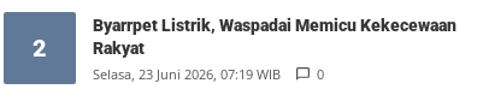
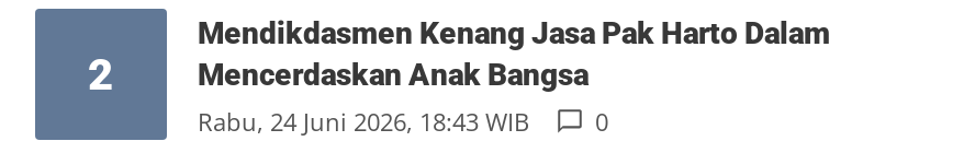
[93,16,457,83] Byarrpet Listrik, Waspadai Memicu Kekecewaan | Rakyat | Selasa, 23 Juni 2026, 07:19 WIB -> [198,15,830,138] Mendikdasmen Kenang Jasa Pak Harto Dalam | Mencerdaskan Anak Bangsa | Rabu, 24 Juni 2026, 18:43 WIB

